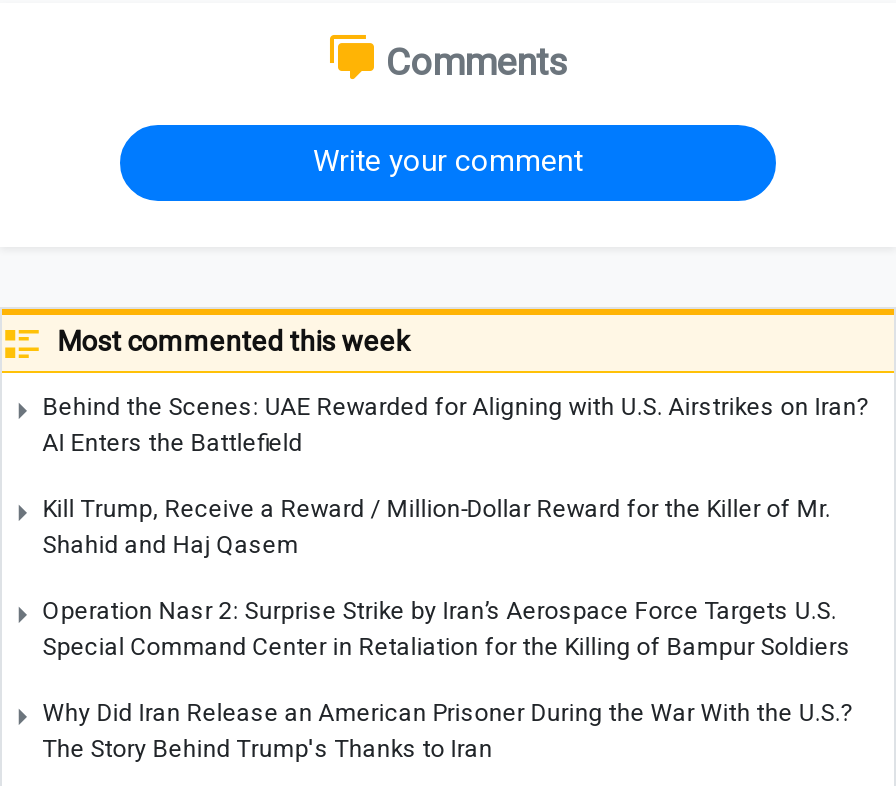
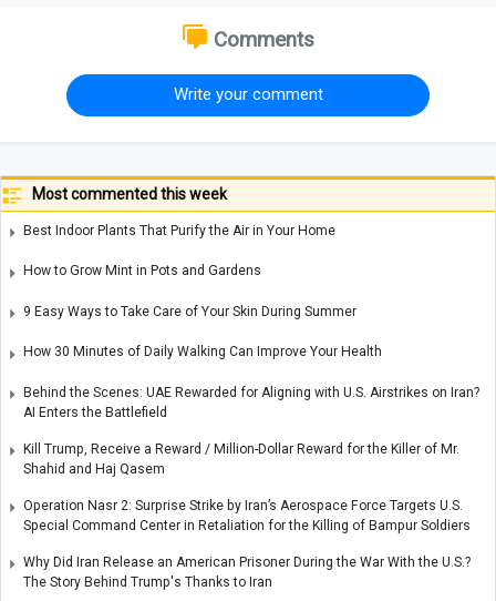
none -> [23,222,382,360] Best Indoor Plants That Purify the Air in Your Home | How to Grow Mint in Pots and Gardens | 9 Easy Ways to Take Care of Your Skin During Summer | How 30 Minutes of Daily Walking Can Improve Your Health

